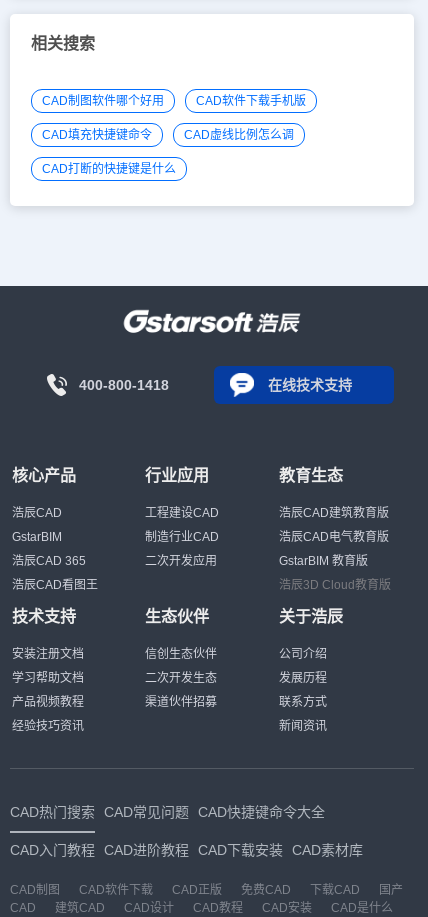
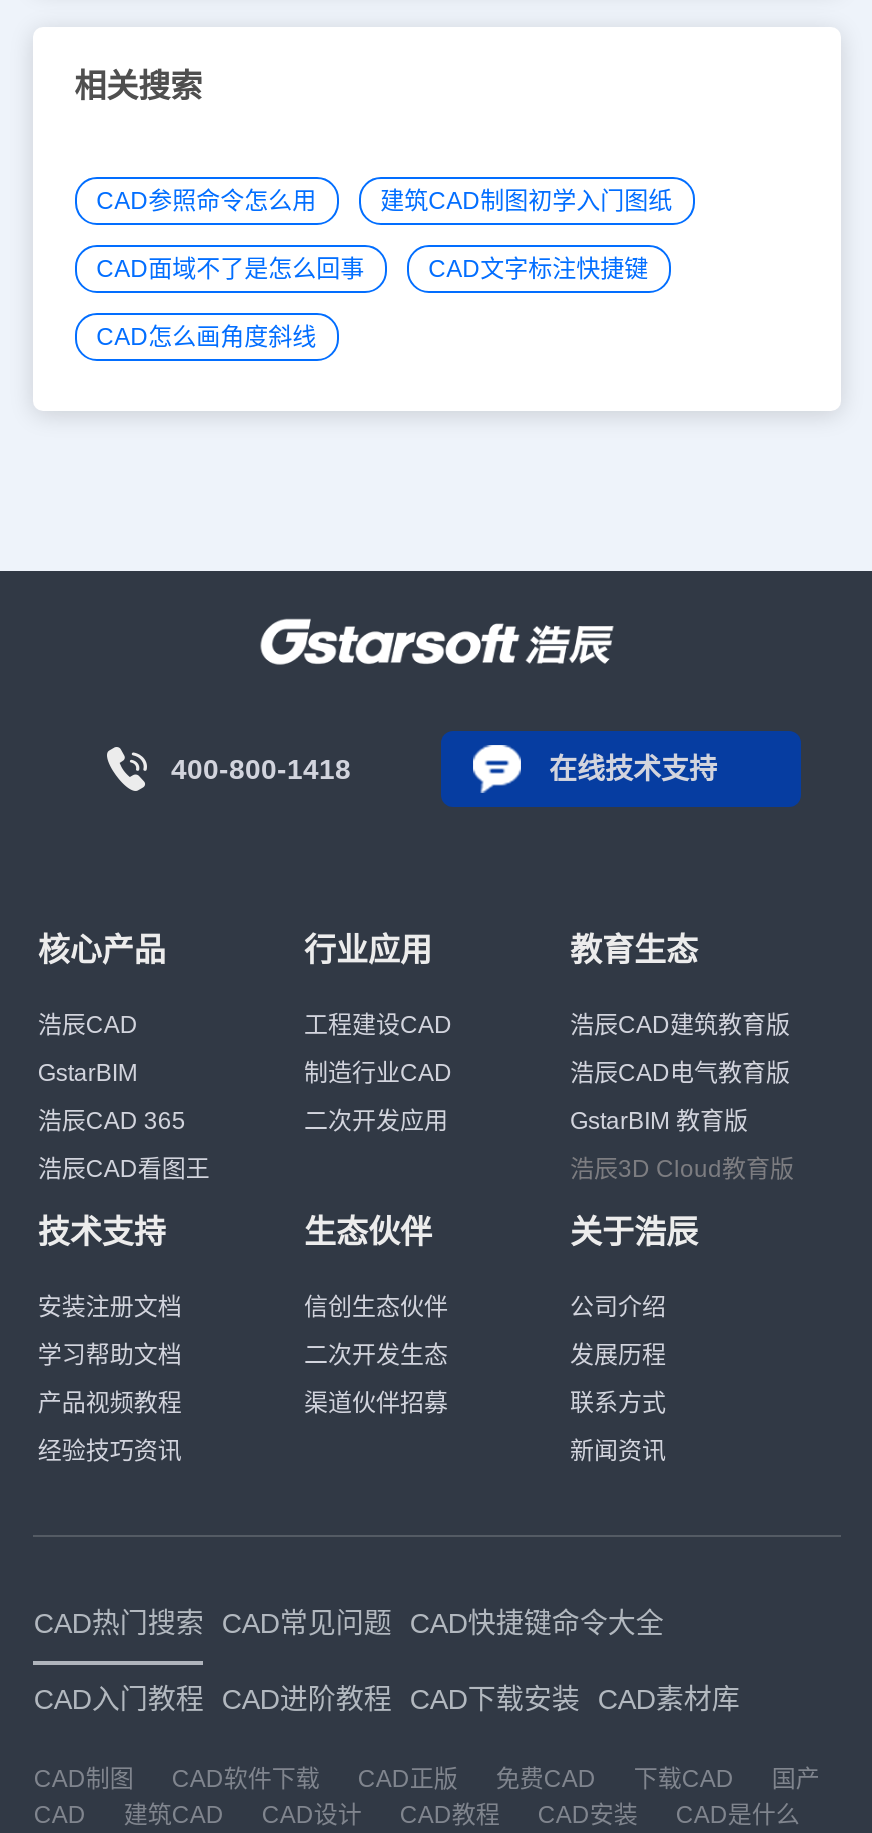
[42,94,306,108] CAD制图软件哪个好用 | CAD软件下载手机版 -> [96,186,672,214] CAD参照命令怎么用 | 建筑CAD制图初学入门图纸
[42,128,294,142] CAD填充快捷键命令 | CAD虚线比例怎么调 -> [96,254,648,282] CAD面域不了是怎么回事 | CAD文字标注快捷键
[42,162,176,176] CAD打断的快捷键是什么 -> [96,322,316,350] CAD怎么画角度斜线

